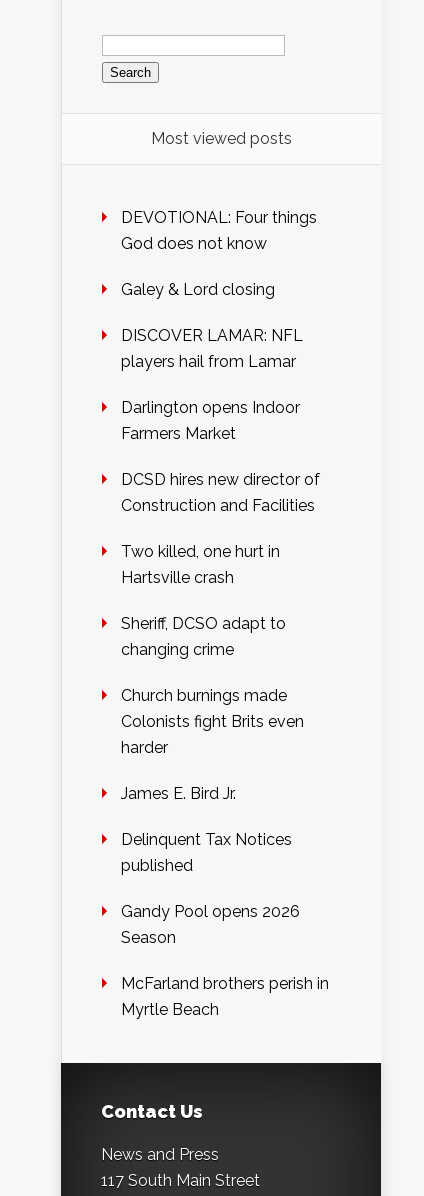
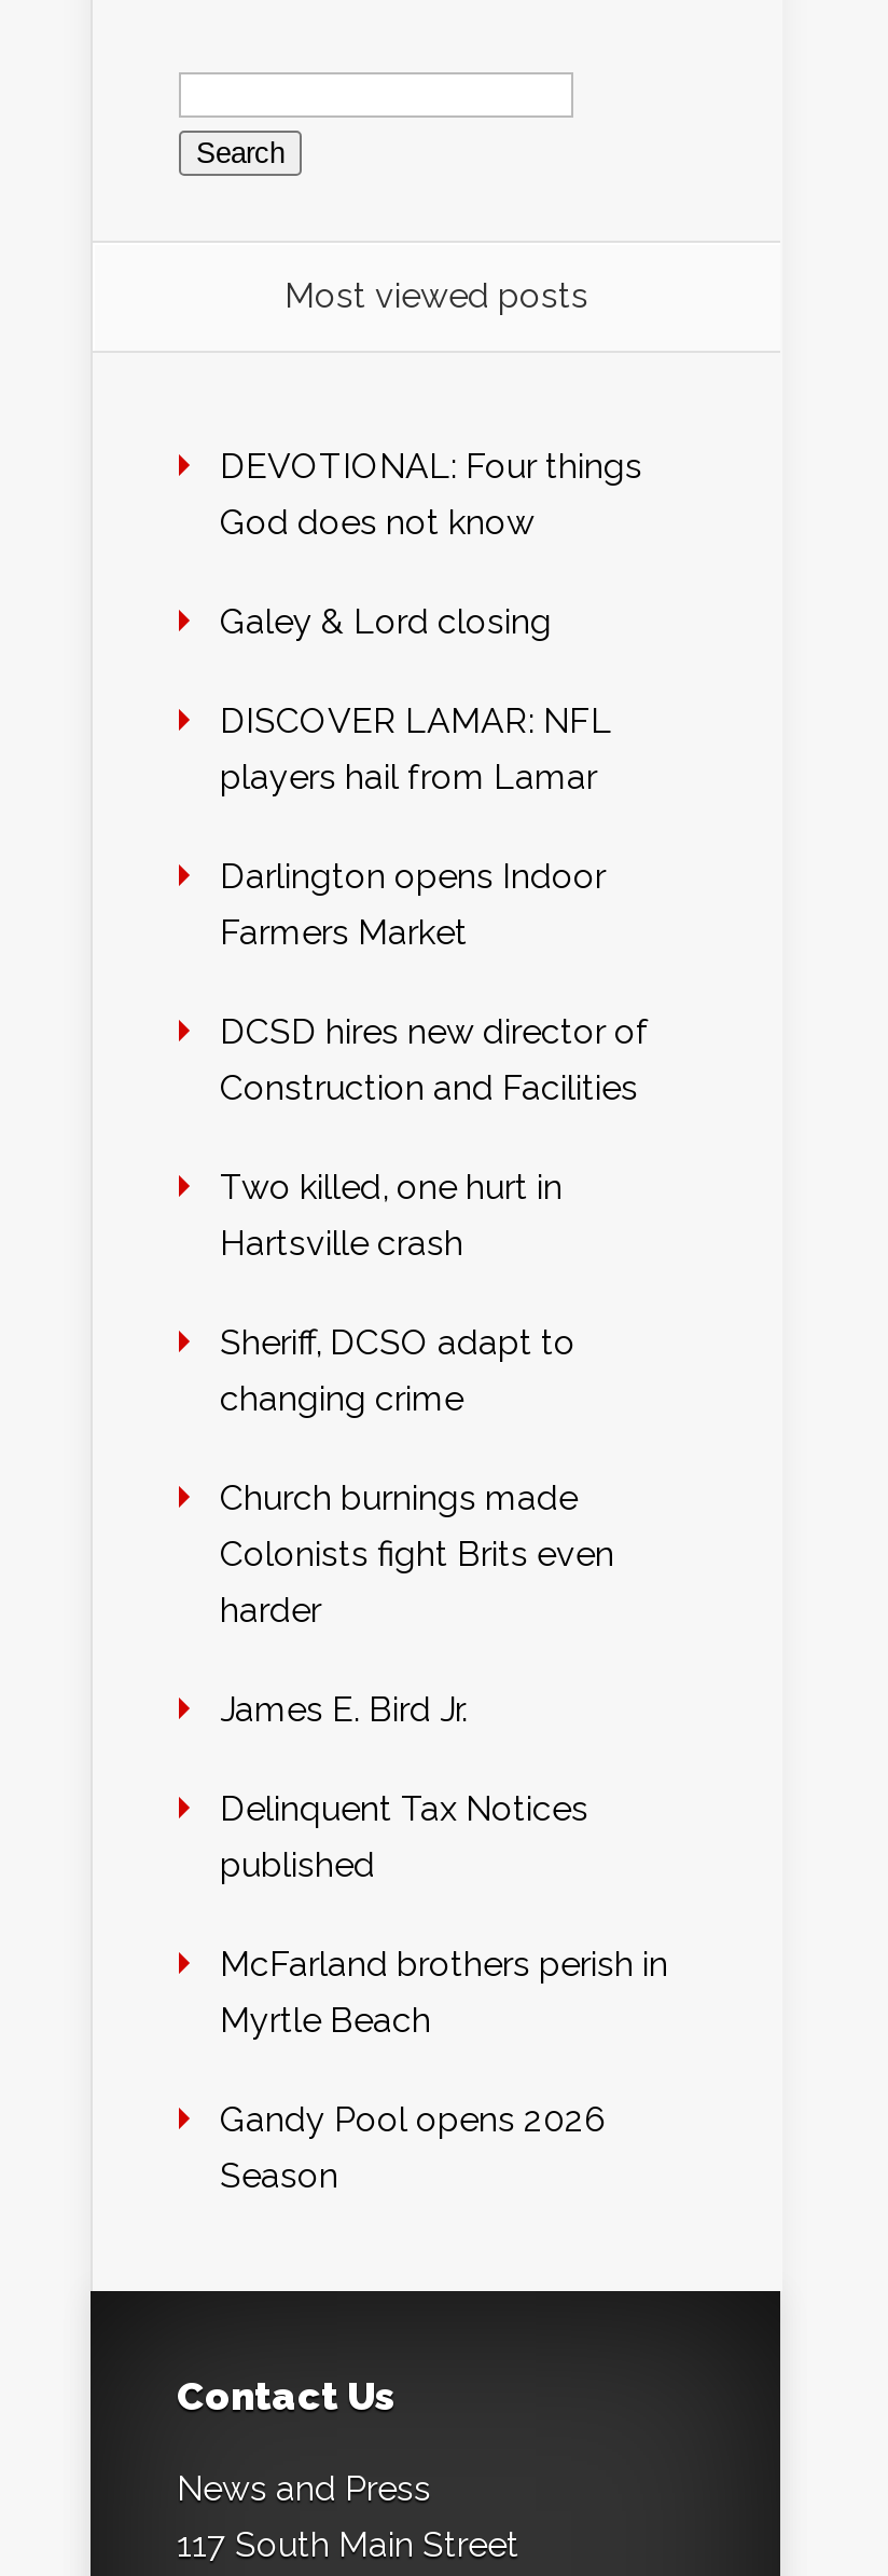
moved [121,902,300,947] -> [220,2100,606,2197]: Gandy Pool opens 2026 | Season
moved [121,974,329,1019] -> [220,1944,668,2041]: McFarland brothers perish in | Myrtle Beach

